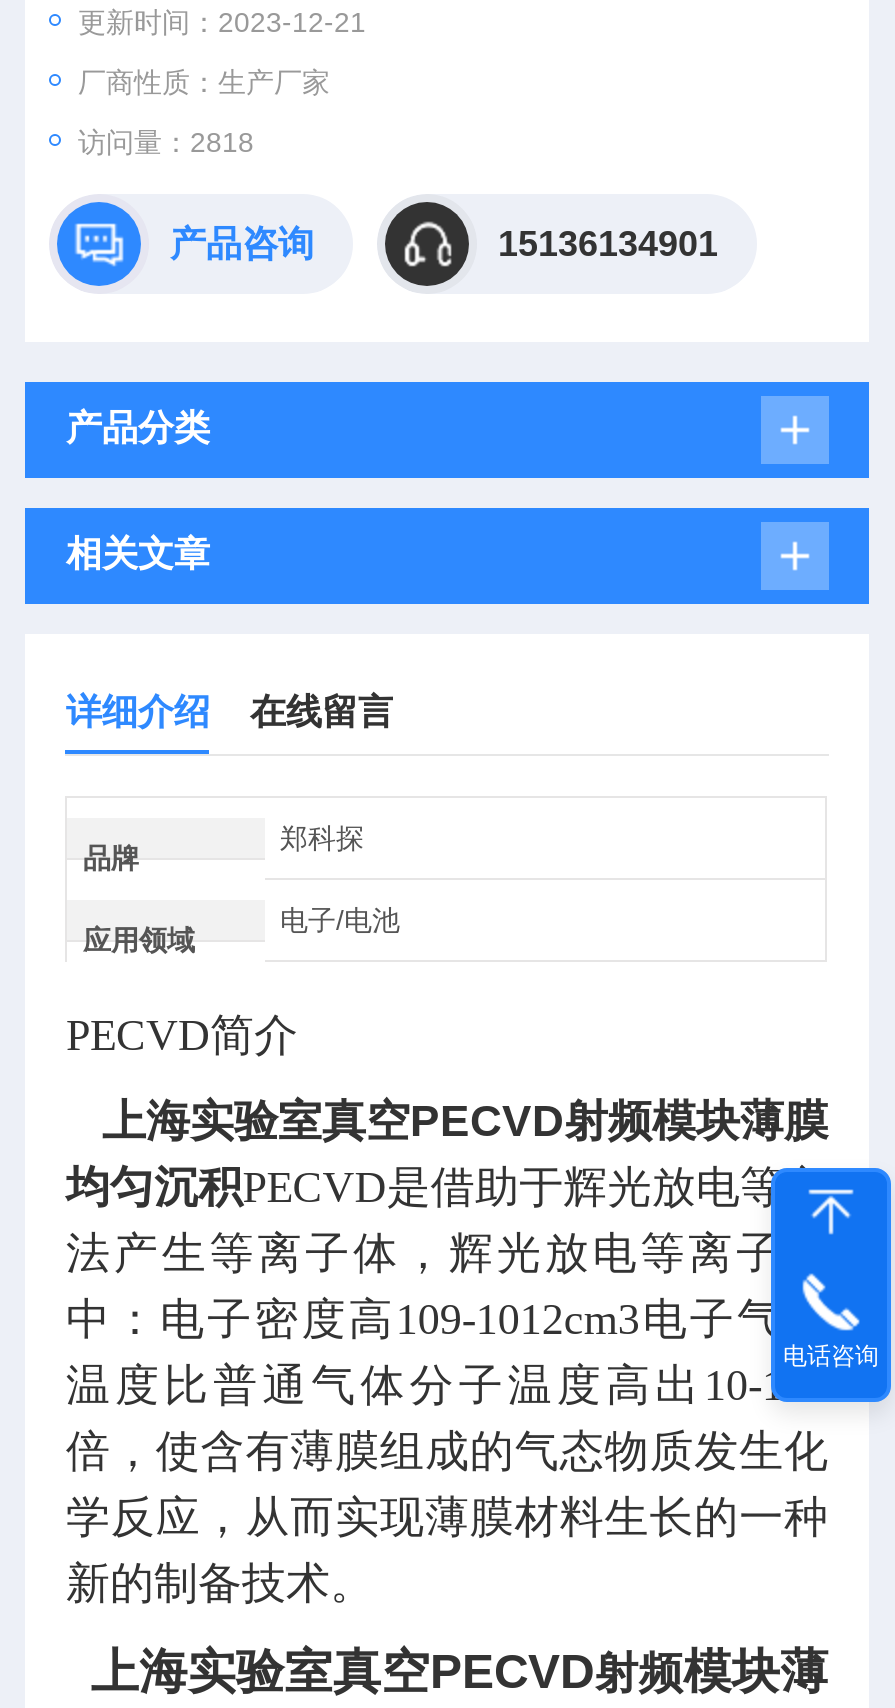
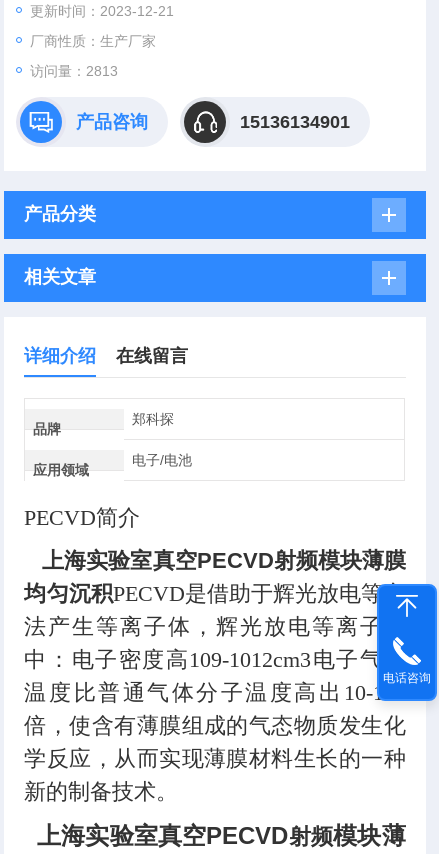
[78,126,254,158] 访问量：2818 -> [30,63,118,79] 访问量：2813

